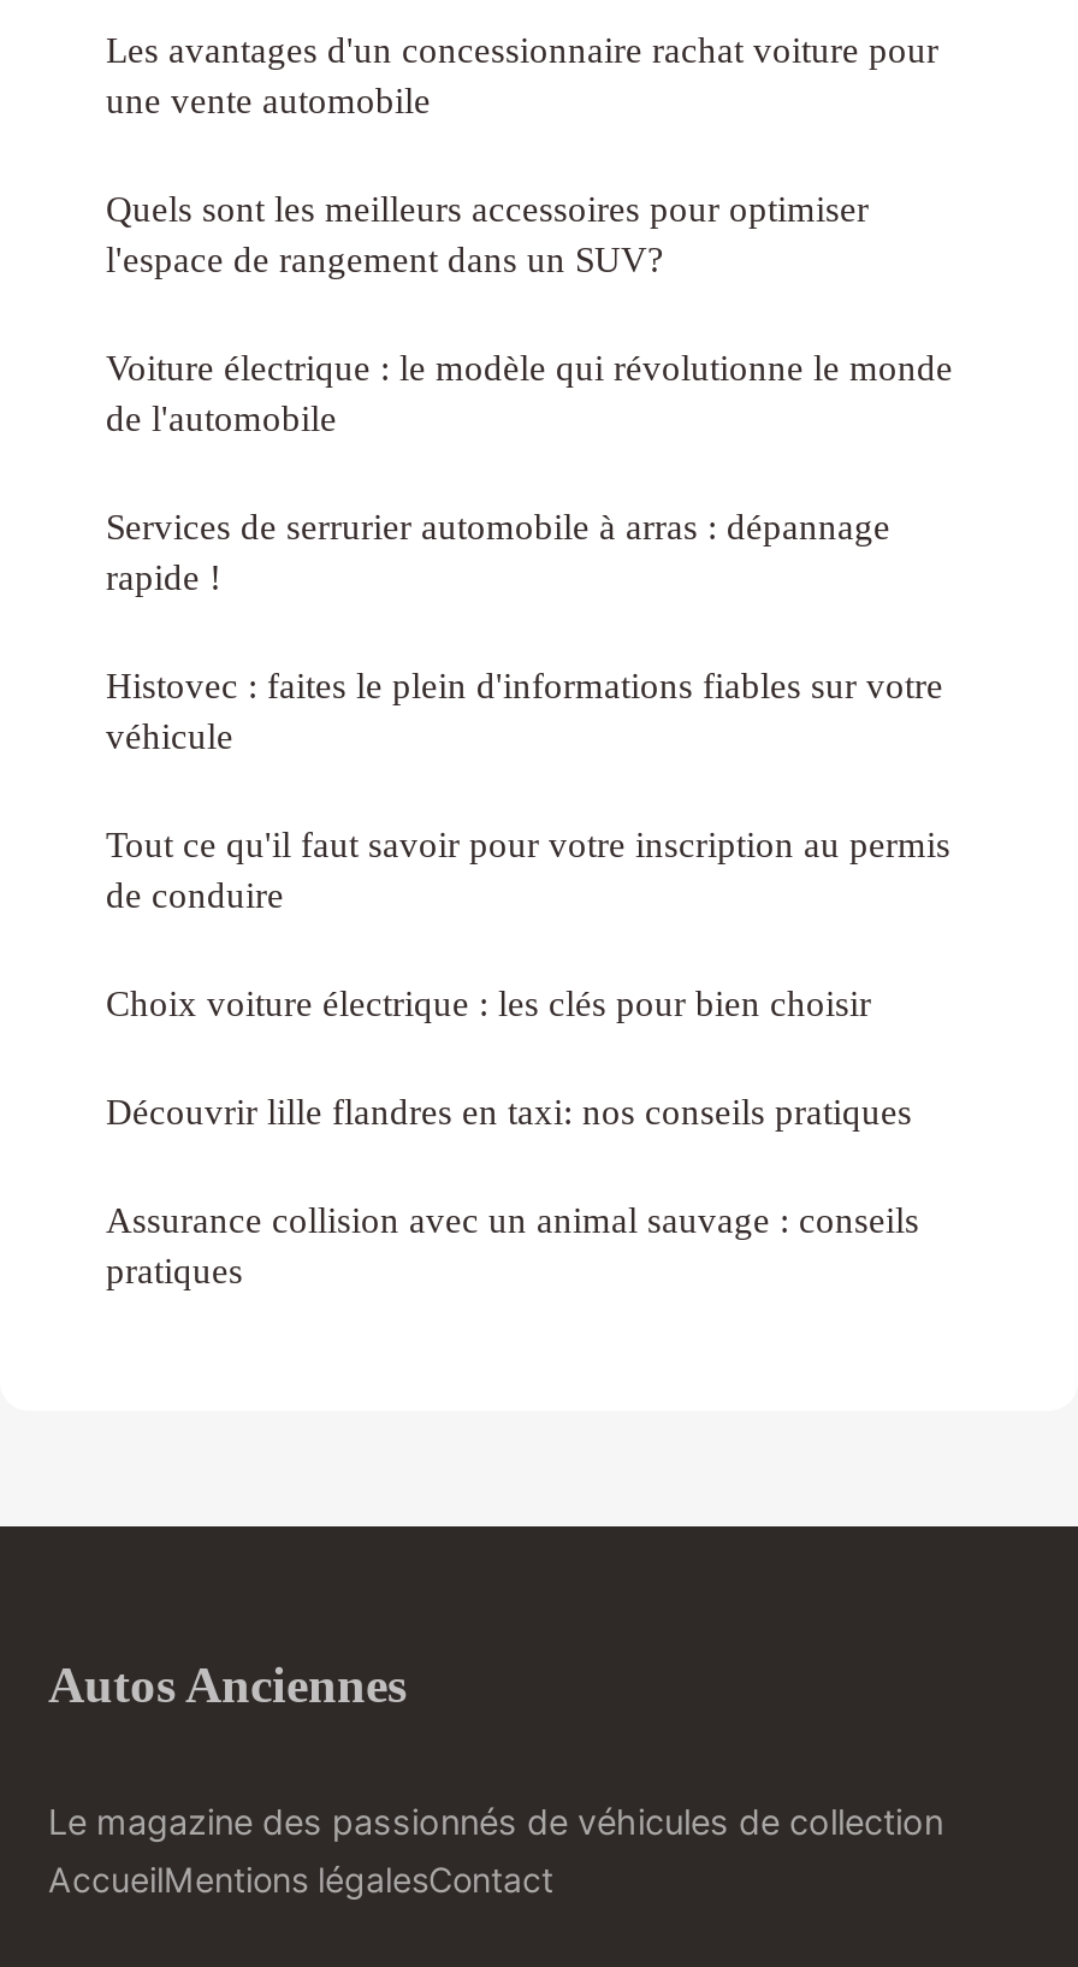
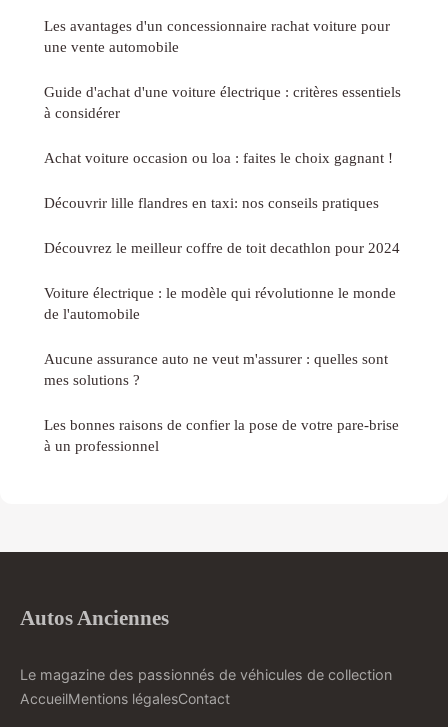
[106,188,869,280] Quels sont les meilleurs accessoires pour optimiser | l'espace de rangement dans un SUV? -> [44,83,401,256] Guide d'achat d'une voiture électrique : critères essentiels | à considérer | Achat voiture occasion ou loa : faites le choix gagnant ! | Découvrez le meilleur coffre de toit decathlon pour 2024
moved [106,347,953,439] -> [44,284,396,322]: Voiture électrique : le modèle qui révolutionne le monde | de l'automobile
[106,506,950,1291] Services de serrurier automobile à arras : dépannage | rapide ! | Histovec : faites le plein d'informations fiables sur votre | véhicule | Tout ce qu'il faut savoir pour votre inscription au permis | de conduire | Choix voiture électrique : les clés pour bien choisir | Assurance collision avec un animal sauvage : conseils | pratiques -> [44,350,399,454] Aucune assurance auto ne veut m'assurer : quelles sont | mes solutions ? | Les bonnes raisons de confier la pose de votre pare-brise | à un professionnel
moved [106,1091,912,1132] -> [44,194,379,211]: Découvrir lille flandres en taxi: nos conseils pratiques

